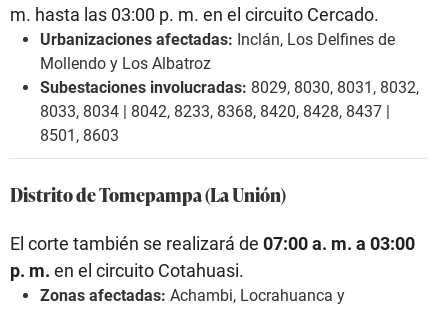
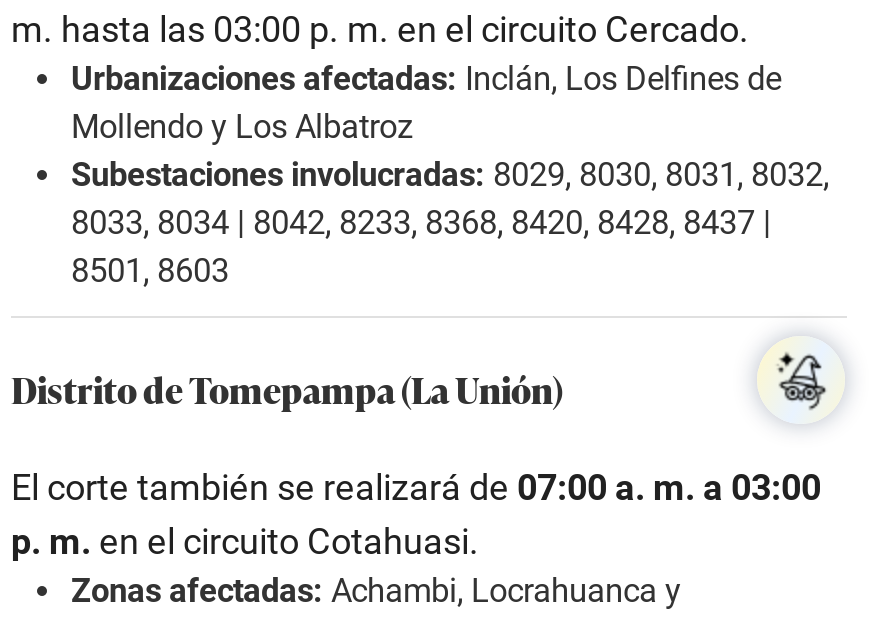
none -> [751,330,851,430] [image]

